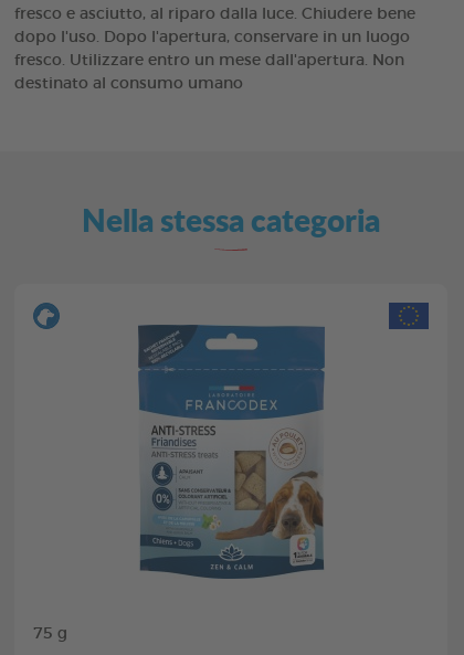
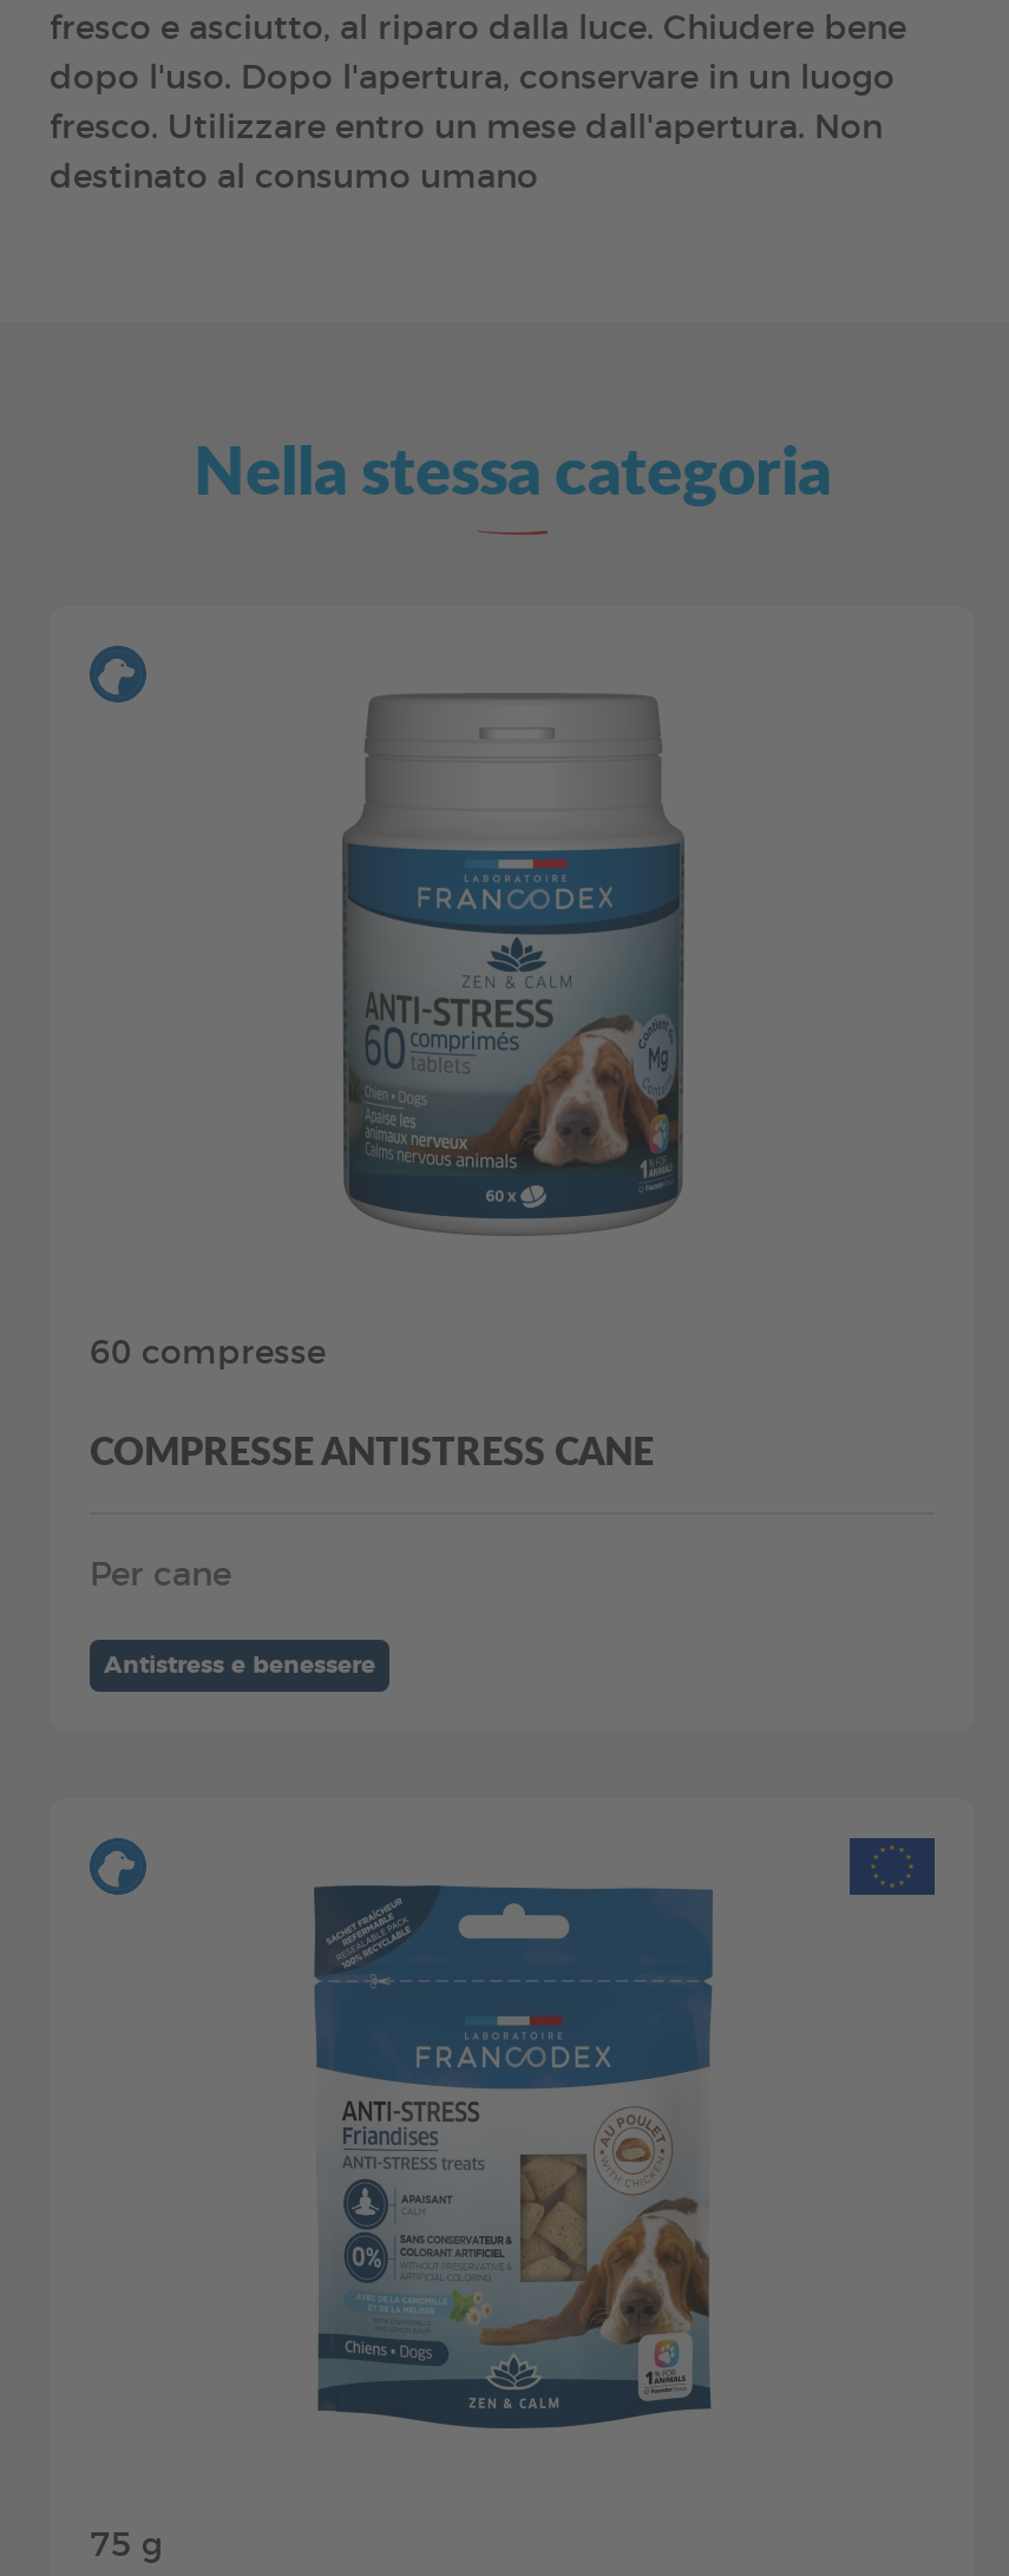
none -> [90,1336,654,1676] 60 compresse | COMPRESSE ANTISTRESS CANE | Per cane | Antistress e benessere
none -> [340,693,687,1234] [image]

